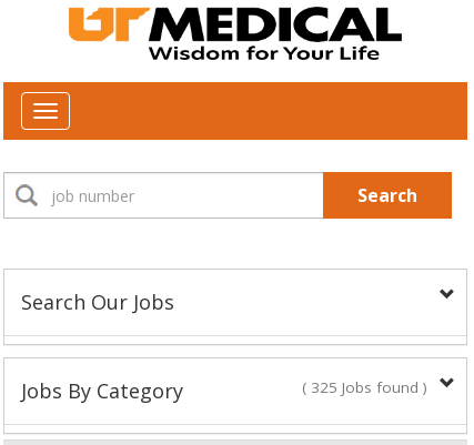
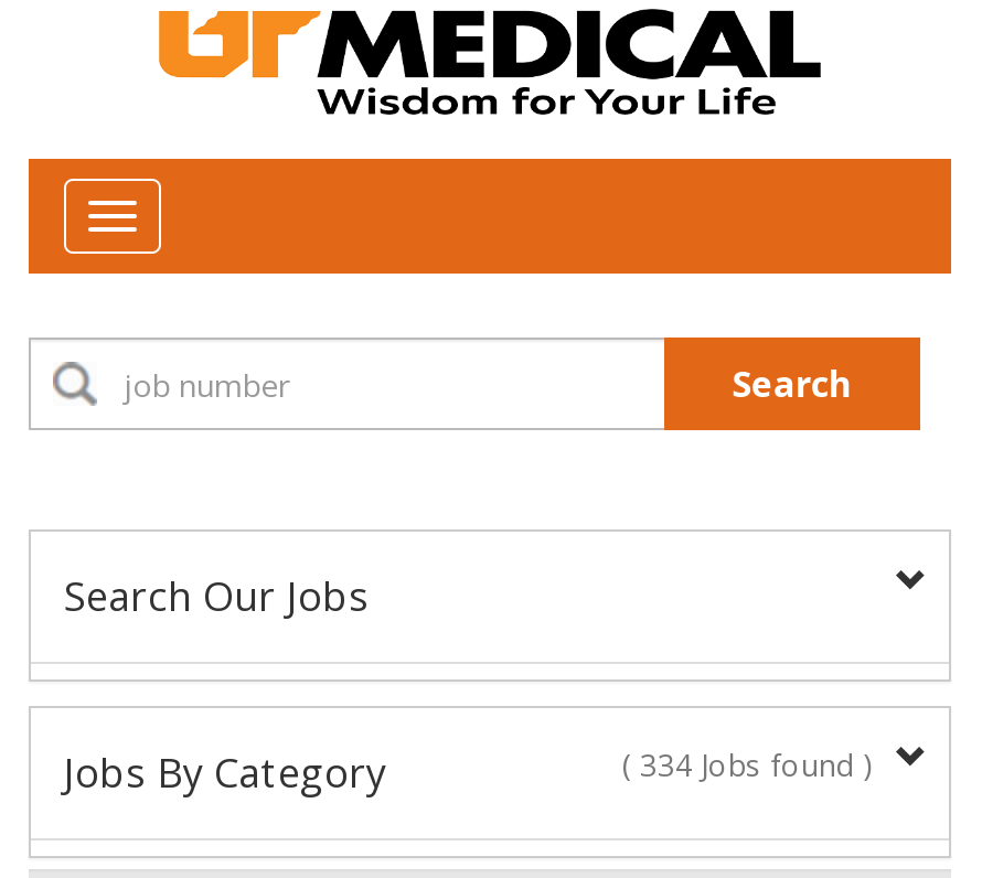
[302,377,427,397] ( 325 Jobs found ) -> [622,746,872,785] ( 334 Jobs found )

